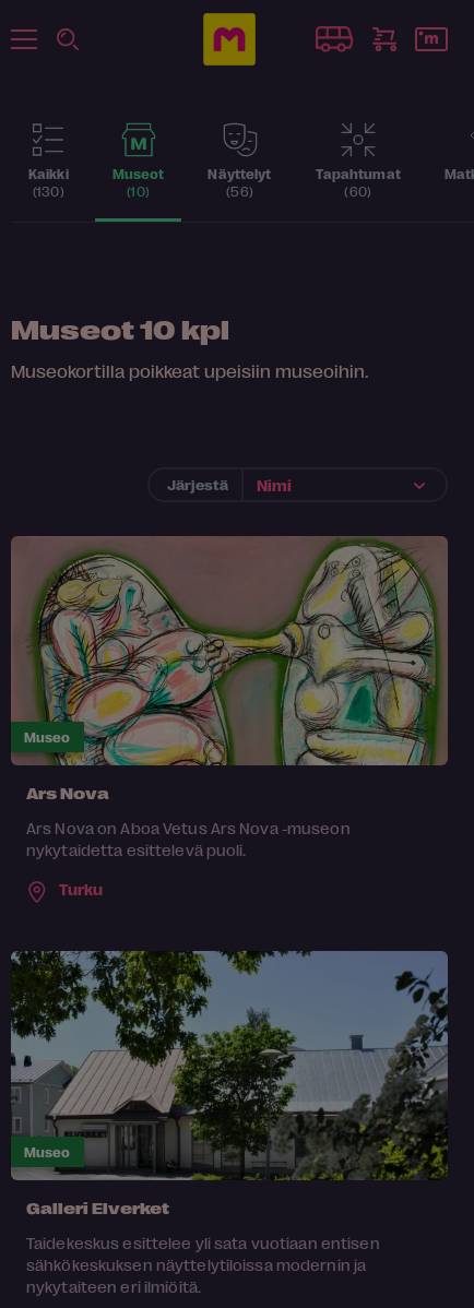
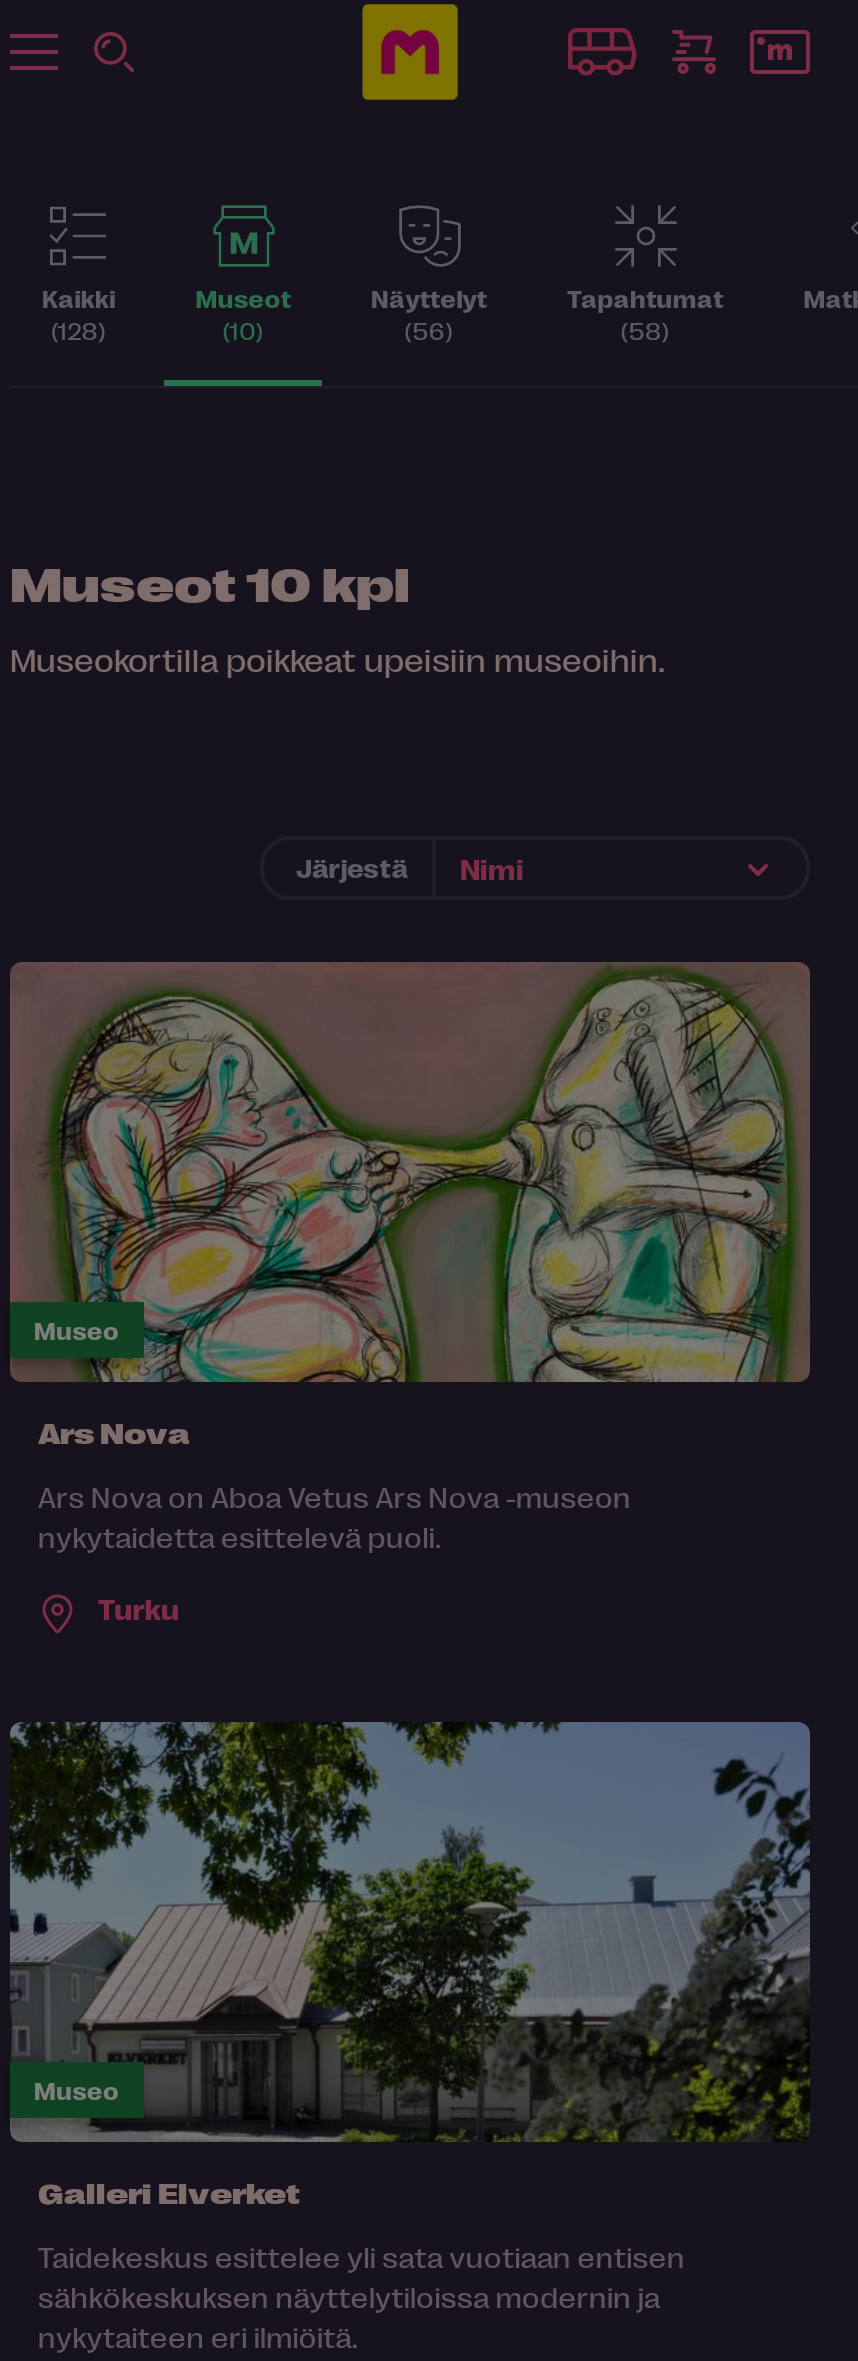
[33,183,64,199] (130) -> [51,316,106,344] (128)
[344,183,371,199] (60) -> [621,316,670,344] (58)

